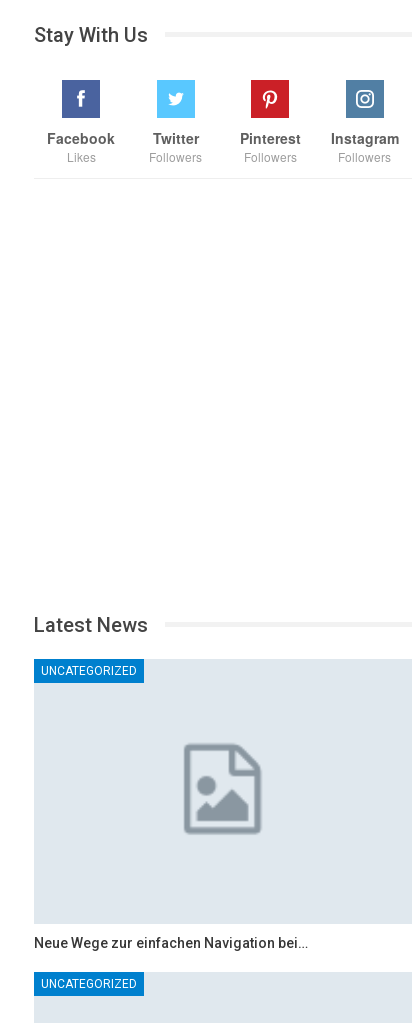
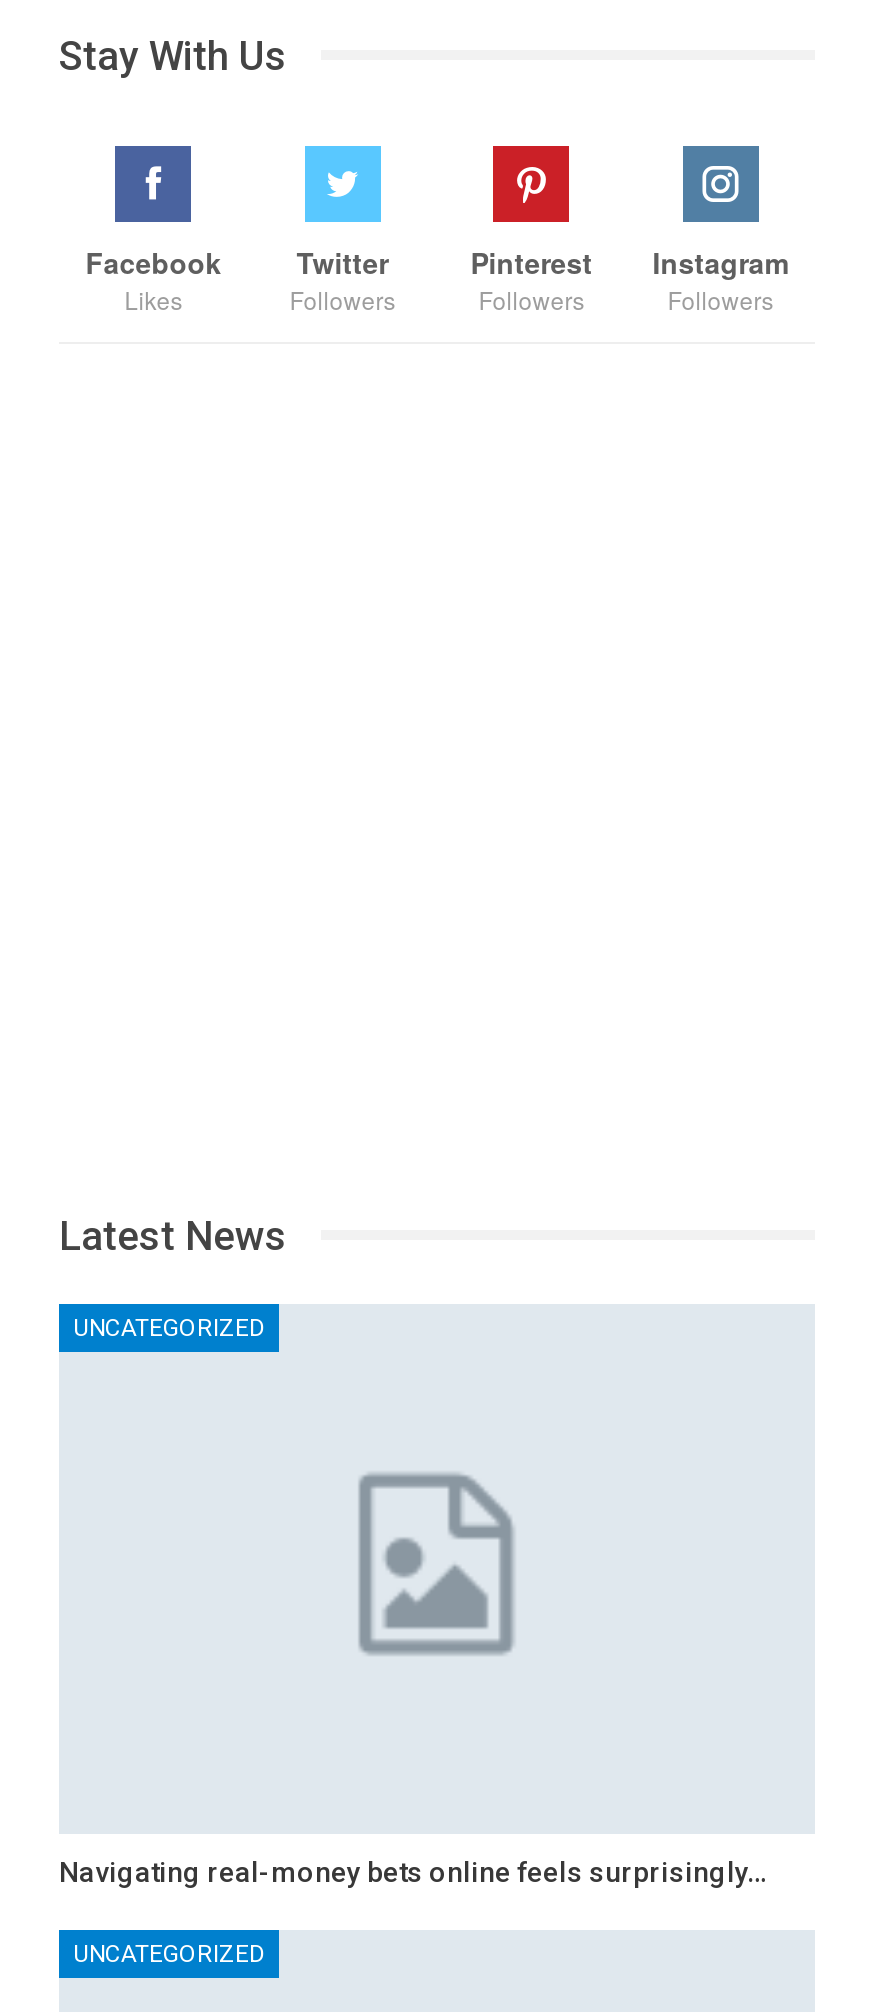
[34,935,308,951] Neue Wege zur einfachen Navigation bei… -> [59,1856,767,1888] Navigating real-money bets online feels surprisingly…

